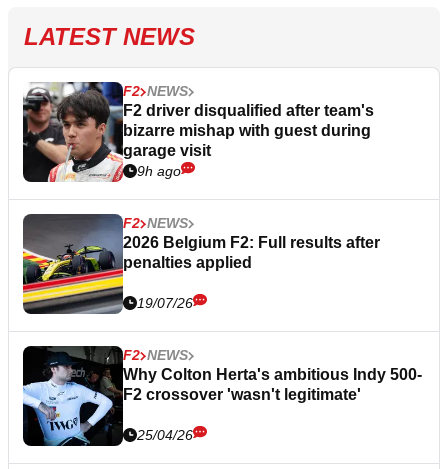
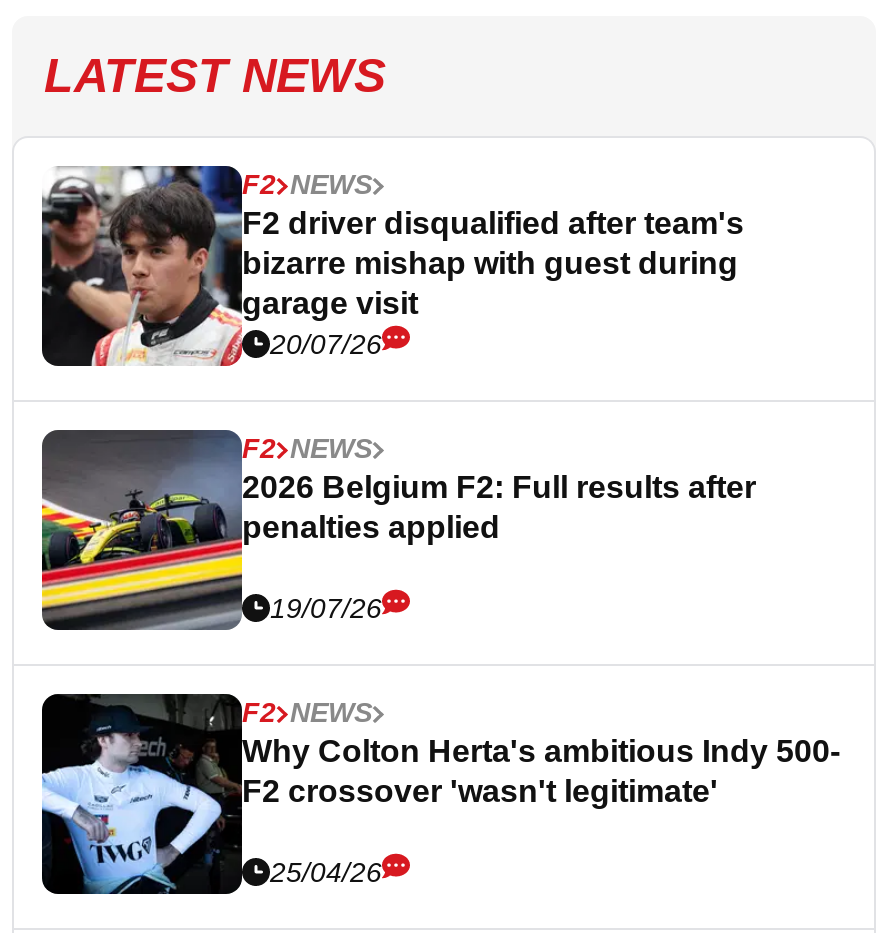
[137,163,181,179] 9h ago -> [270,329,382,361] 20/07/26

